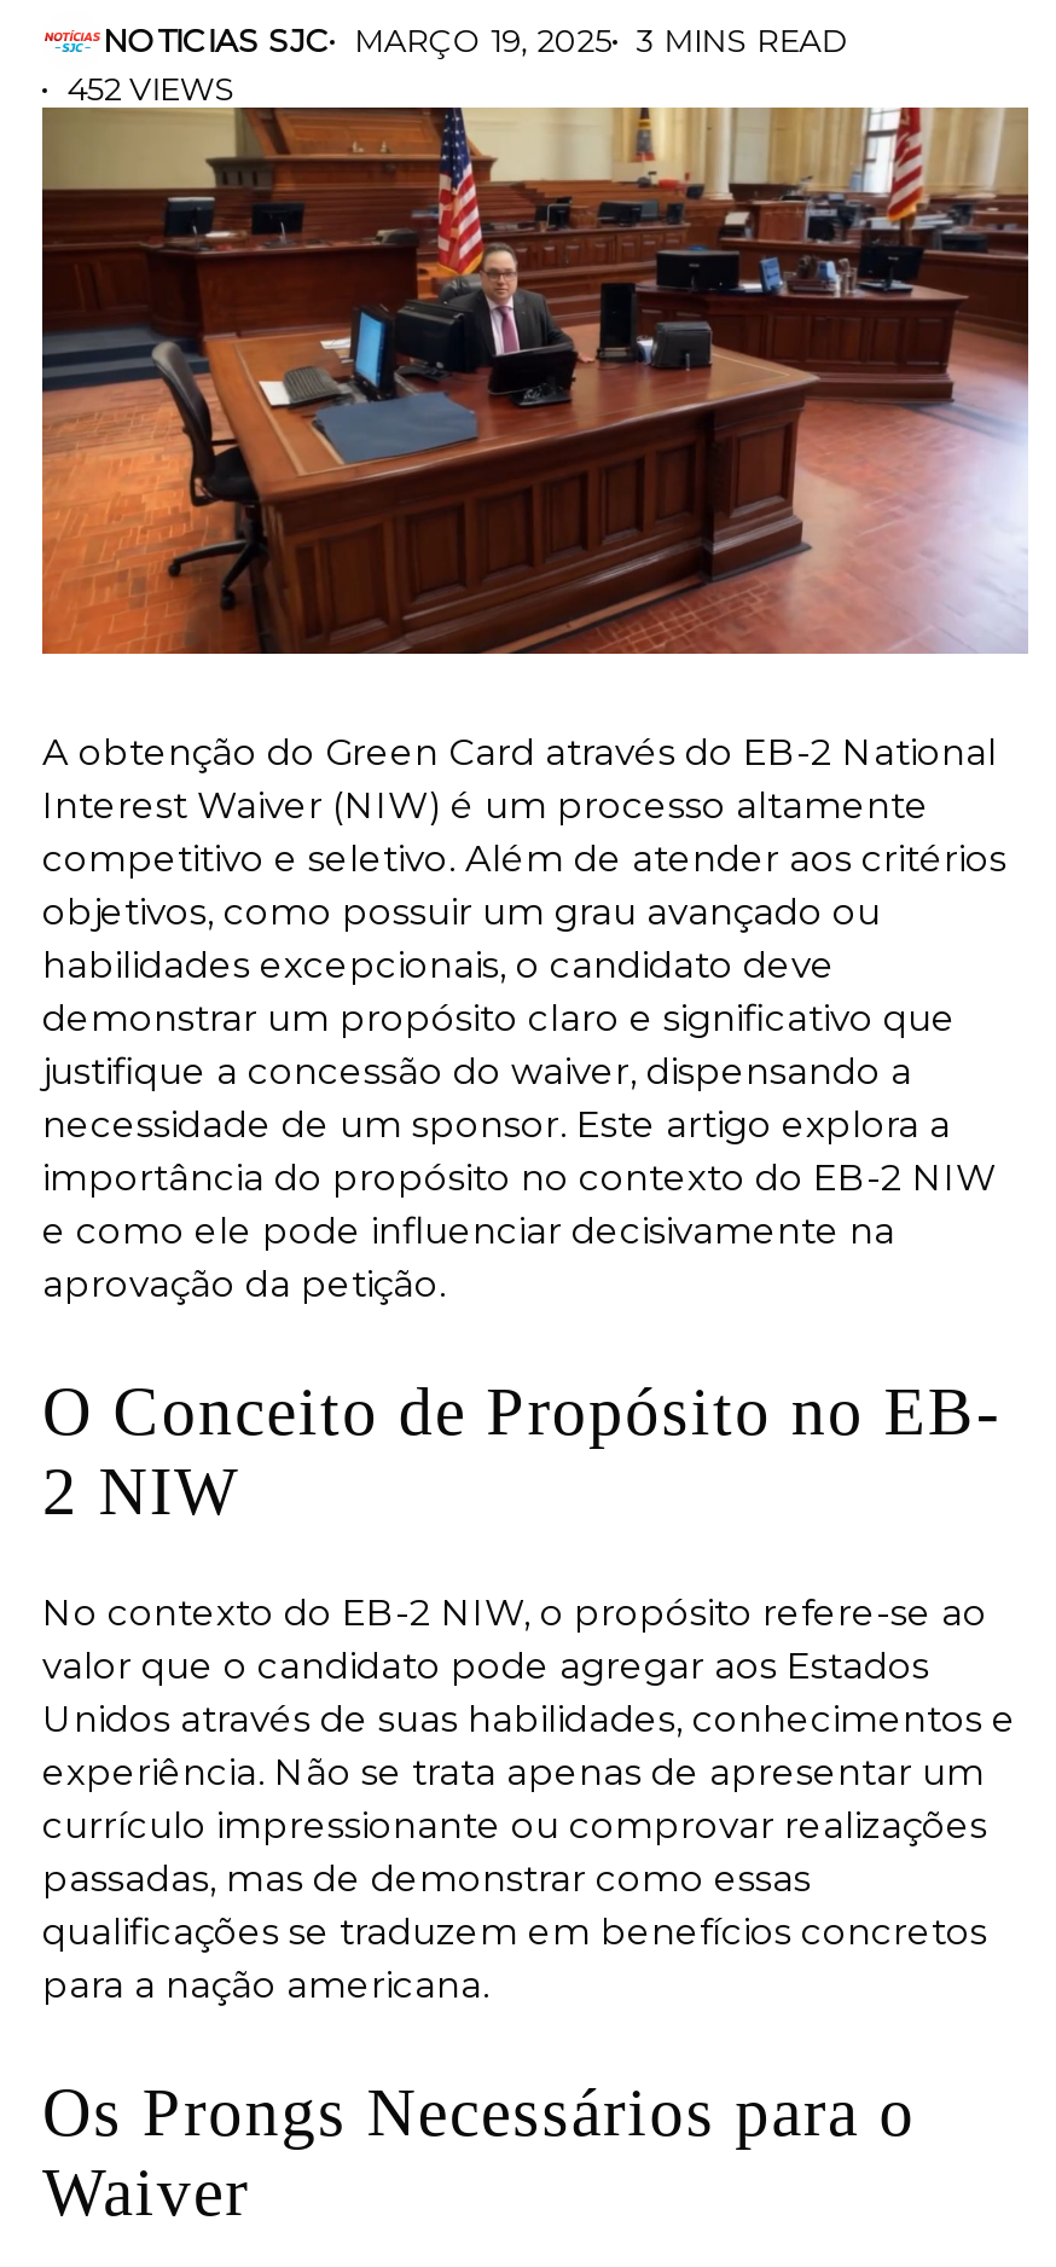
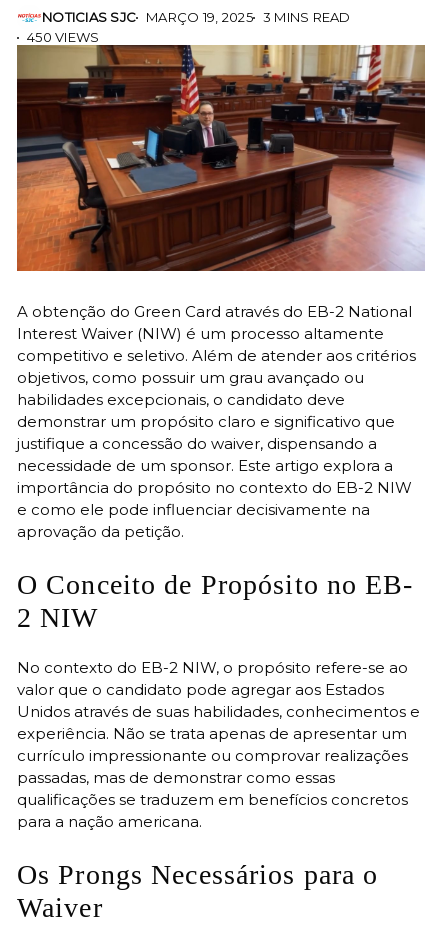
[66,69,236,108] 452 VIEWS -> [27,29,99,45] 450 VIEWS

